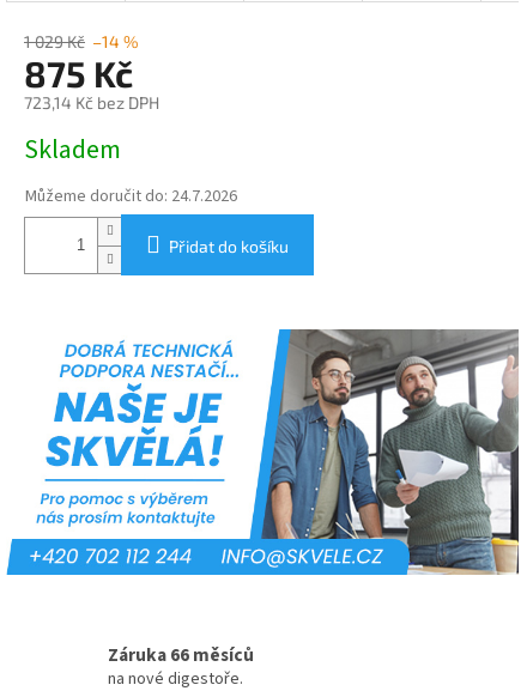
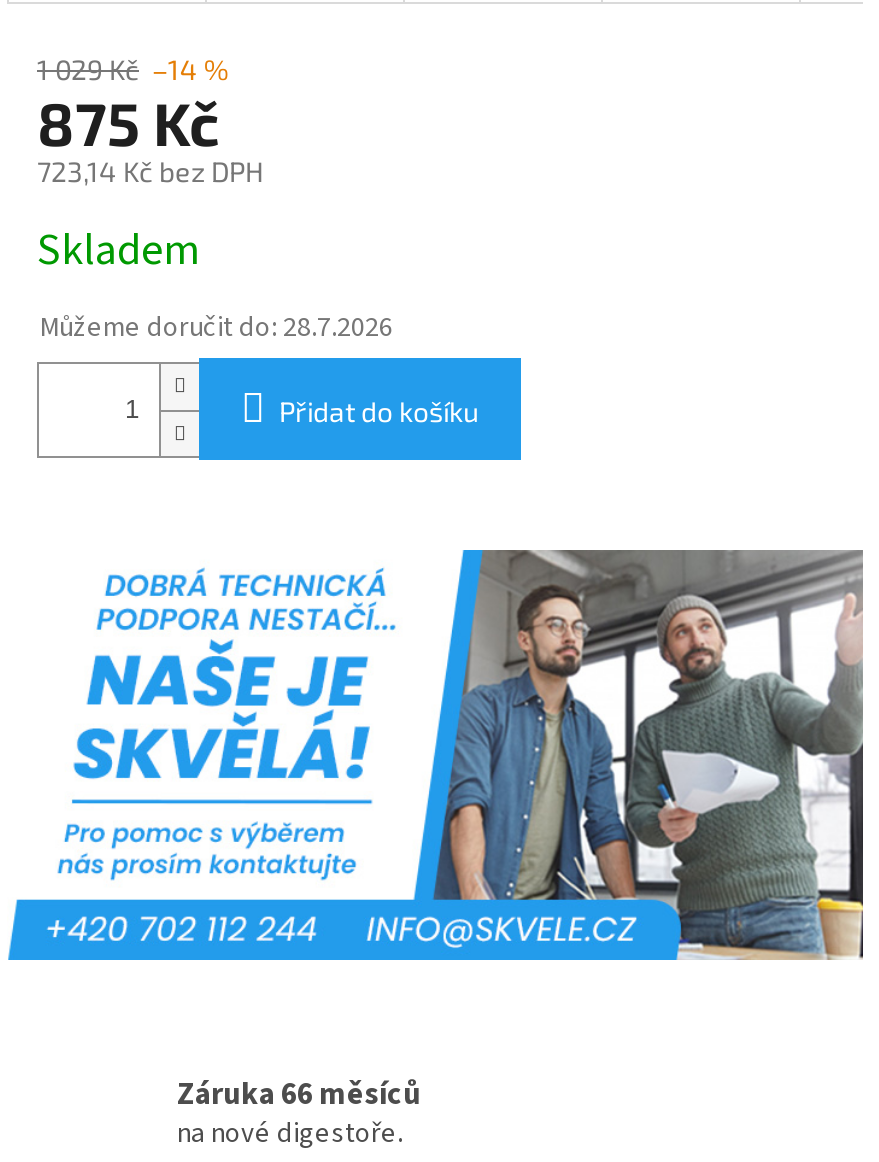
[25,185,237,209] Můžeme doručit do: 24.7.2026 -> [39,308,393,348] Můžeme doručit do: 28.7.2026

